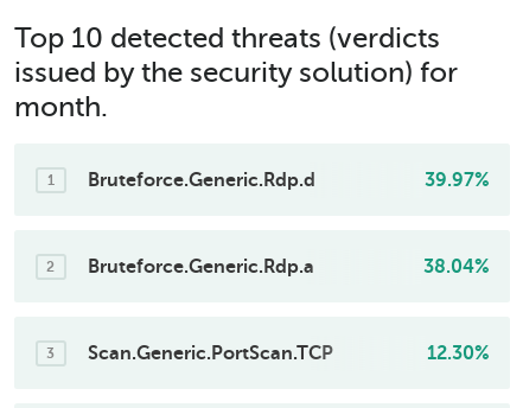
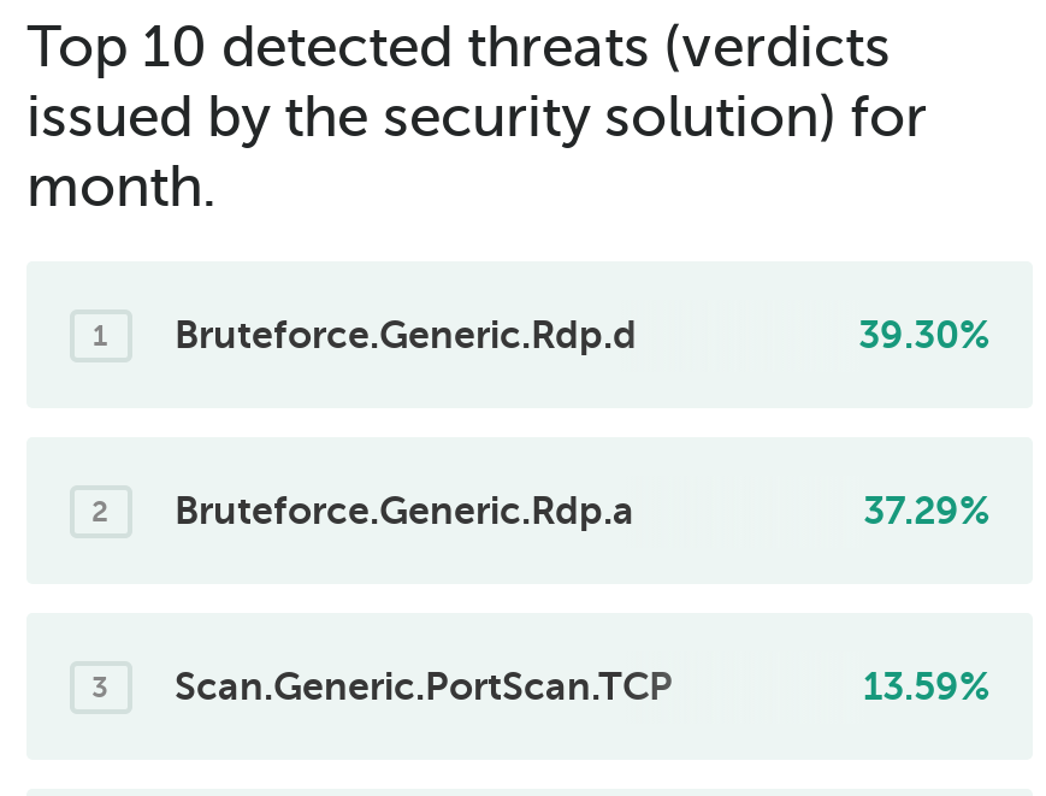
[424,169,489,190] 39.97% -> [858,313,991,356] 39.30%
[423,256,489,277] 38.04% -> [863,489,991,532] 37.29%
[426,342,489,364] 12.30% -> [863,665,991,708] 13.59%

